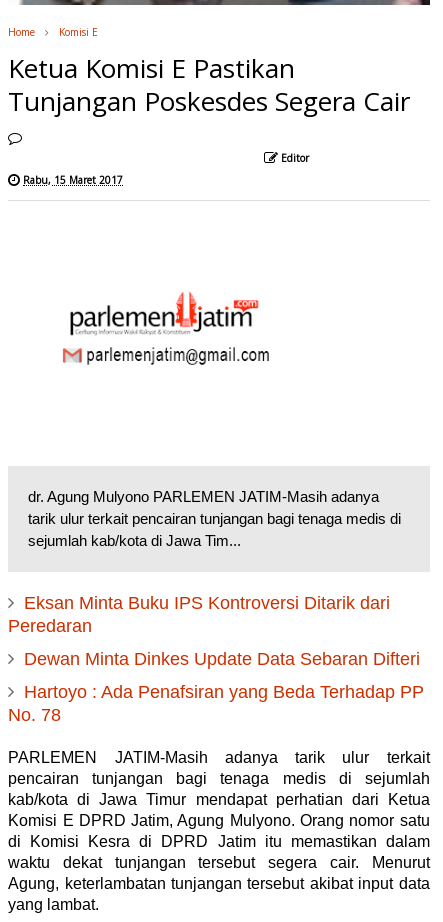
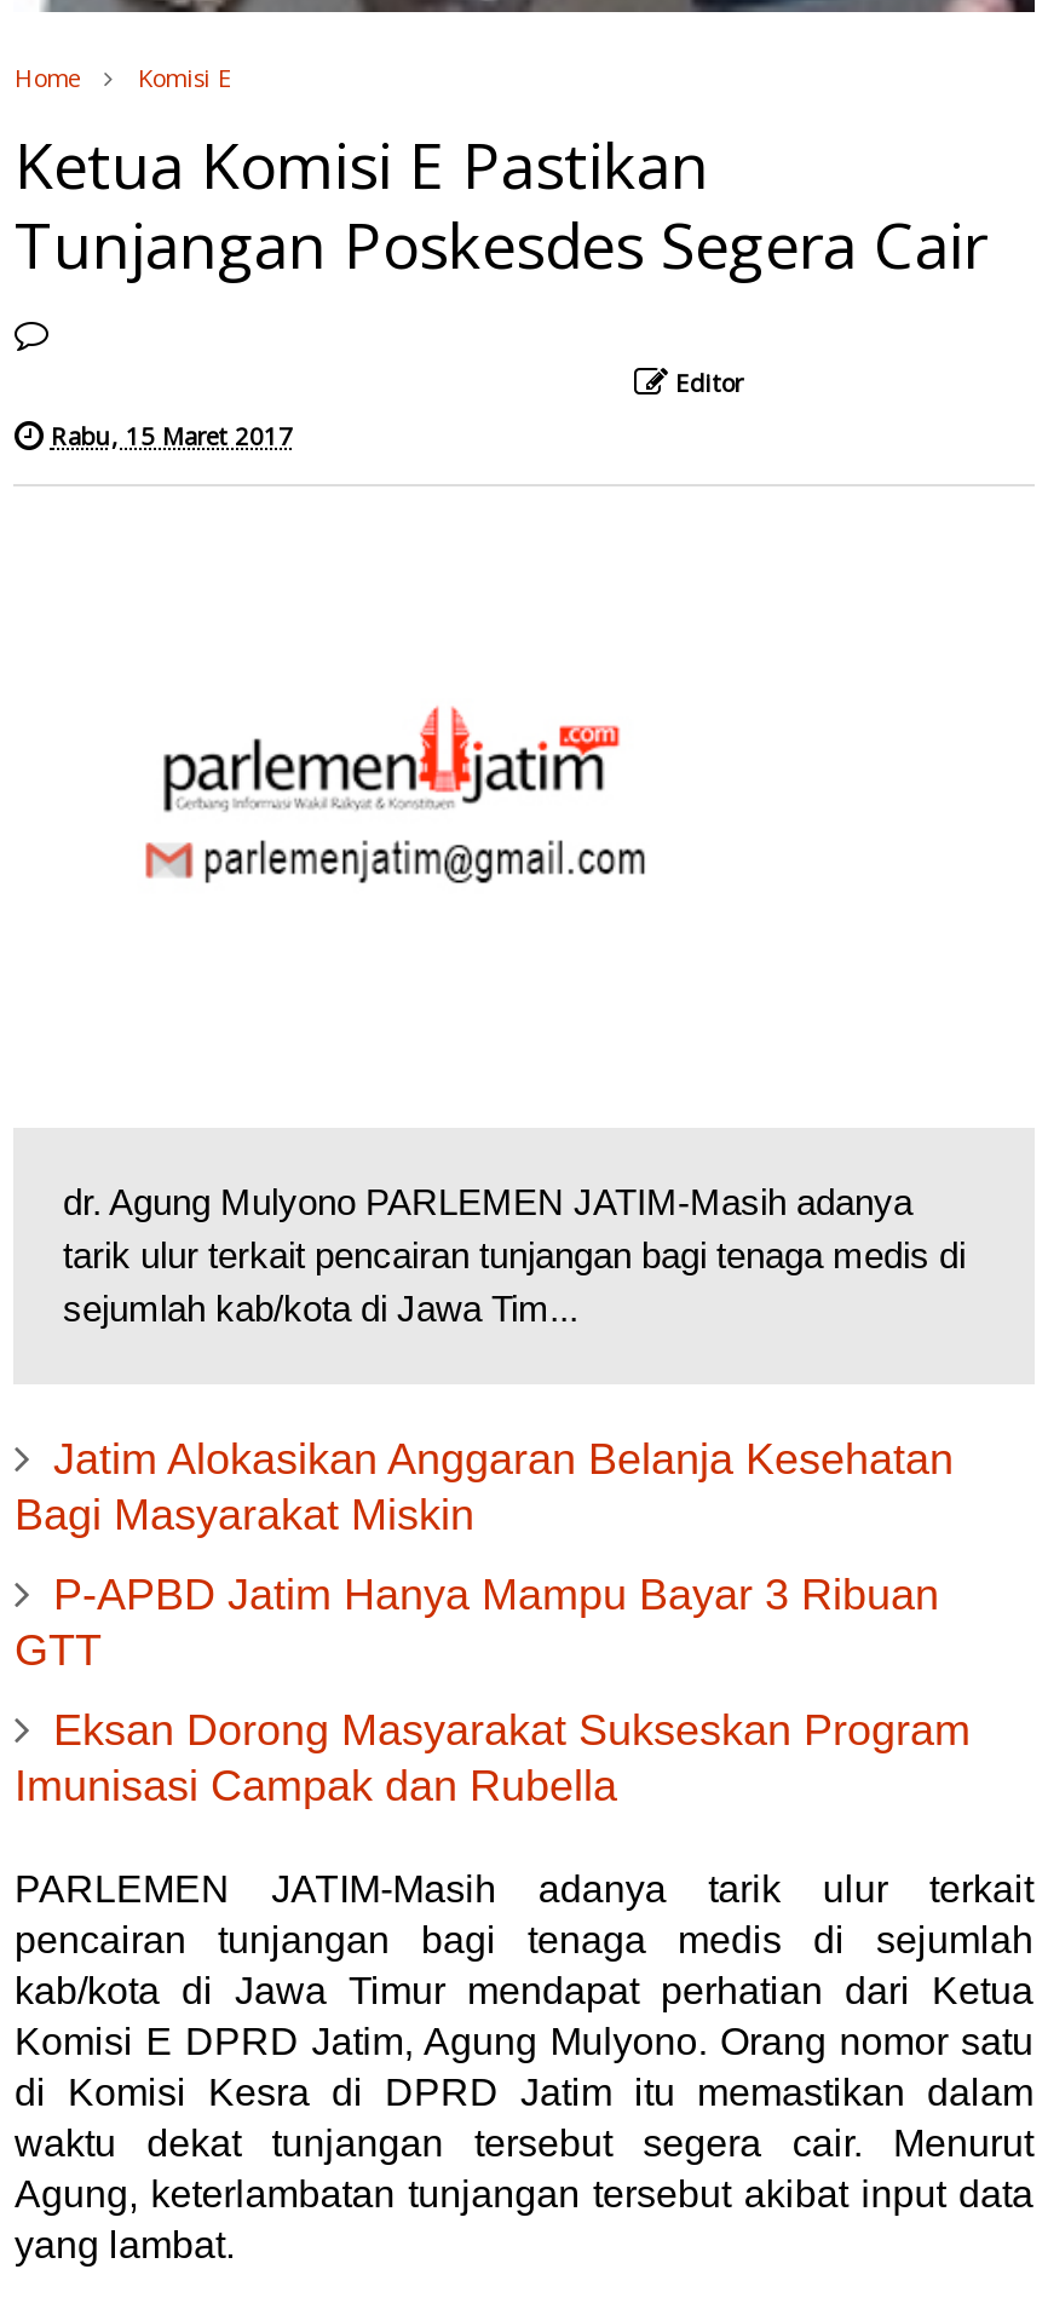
[8,593,390,636] Eksan Minta Buku IPS Kontroversi Ditarik dari | Peredaran -> [14,1436,953,1540] Jatim Alokasikan Anggaran Belanja Kesehatan | Bagi Masyarakat Miskin
[24,649,420,669] Dewan Minta Dinkes Update Data Sebaran Difteri -> [14,1572,939,1676] P-APBD Jatim Hanya Mampu Bayar 3 Ribuan | GTT
[8,682,424,725] Hartoyo : Ada Penafsiran yang Beda Terhadap PP | No. 78 -> [14,1707,970,1811] Eksan Dorong Masyarakat Sukseskan Program | Imunisasi Campak dan Rubella

